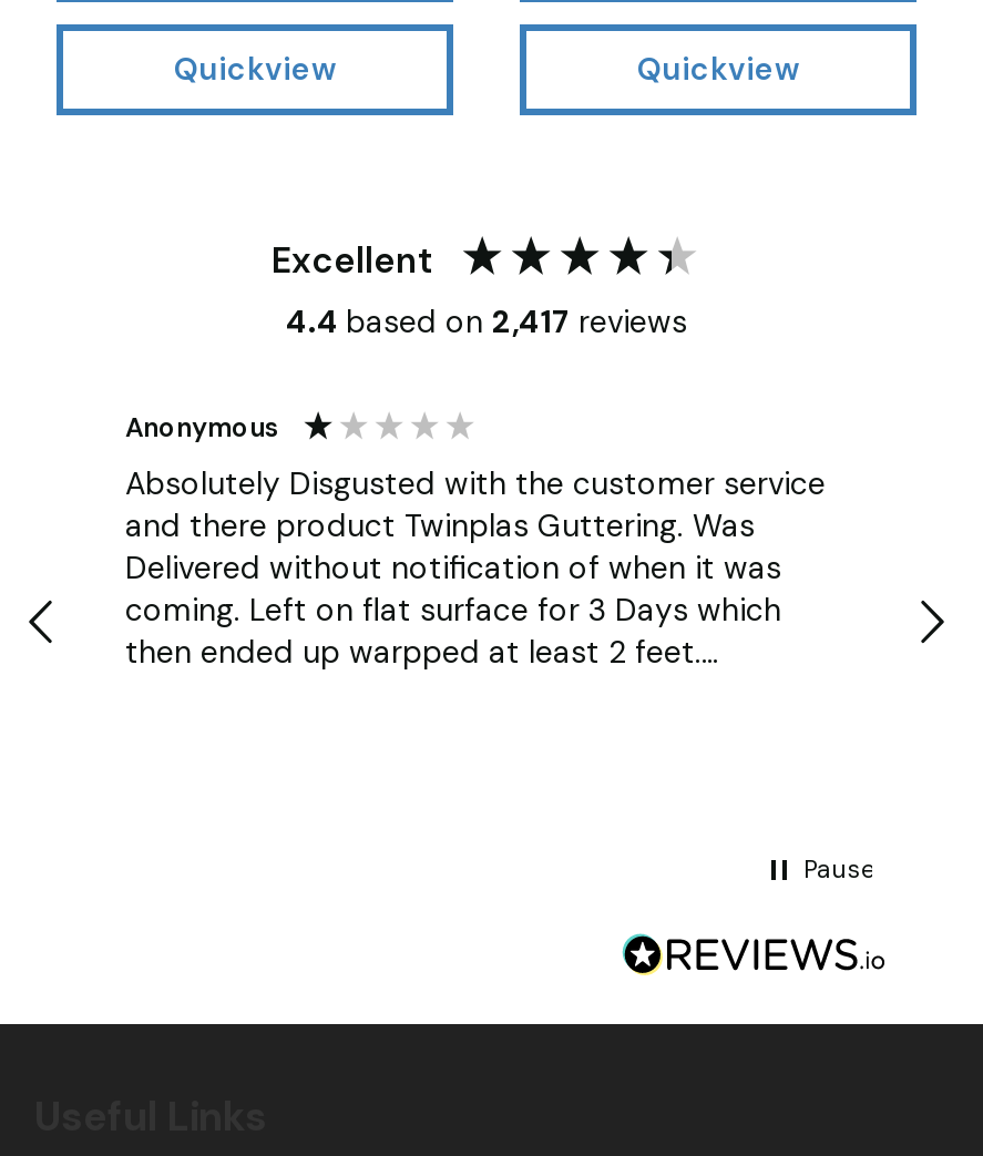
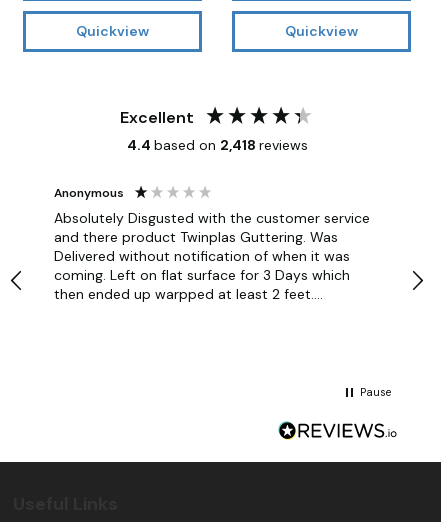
[286,301,687,341] 4.4 based on 2,417 reviews -> [126,136,307,154] 4.4 based on 2,418 reviews

